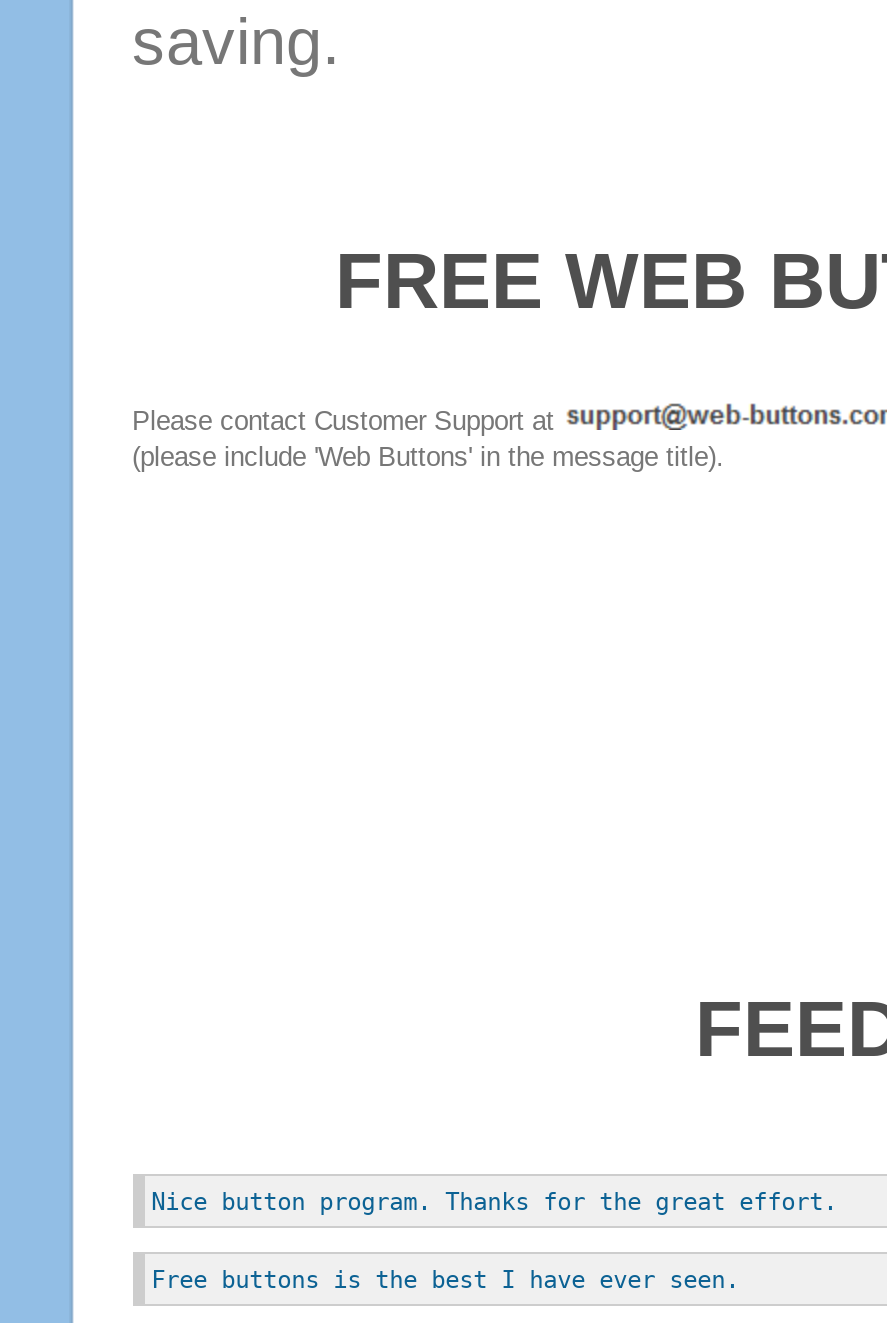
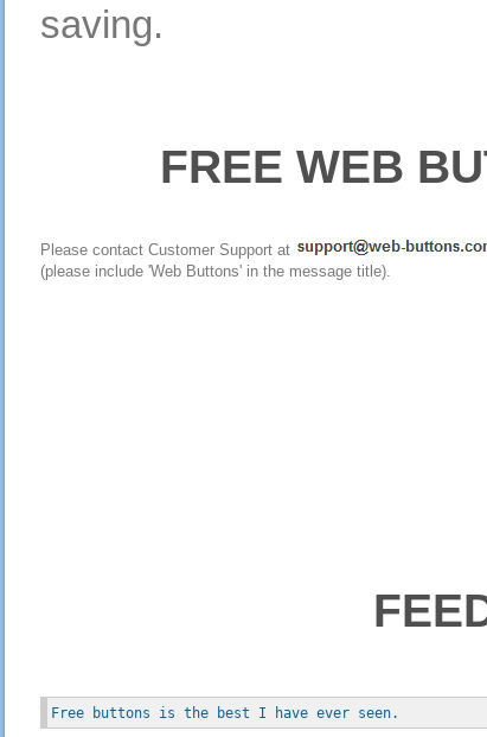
[151,1187,837,1215] Nice button program. Thanks for the great effort. -> none

